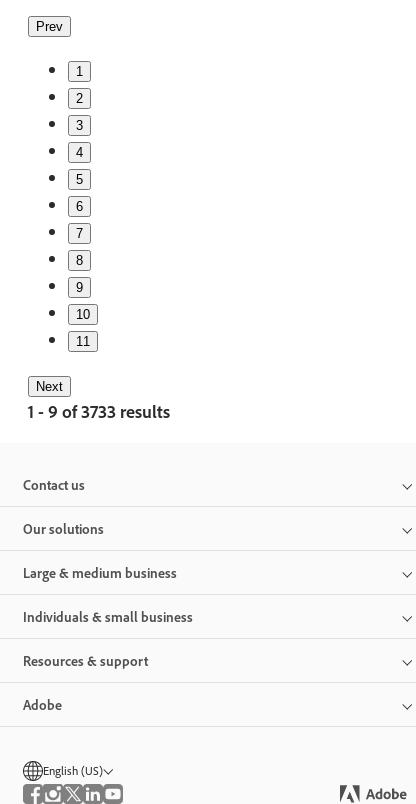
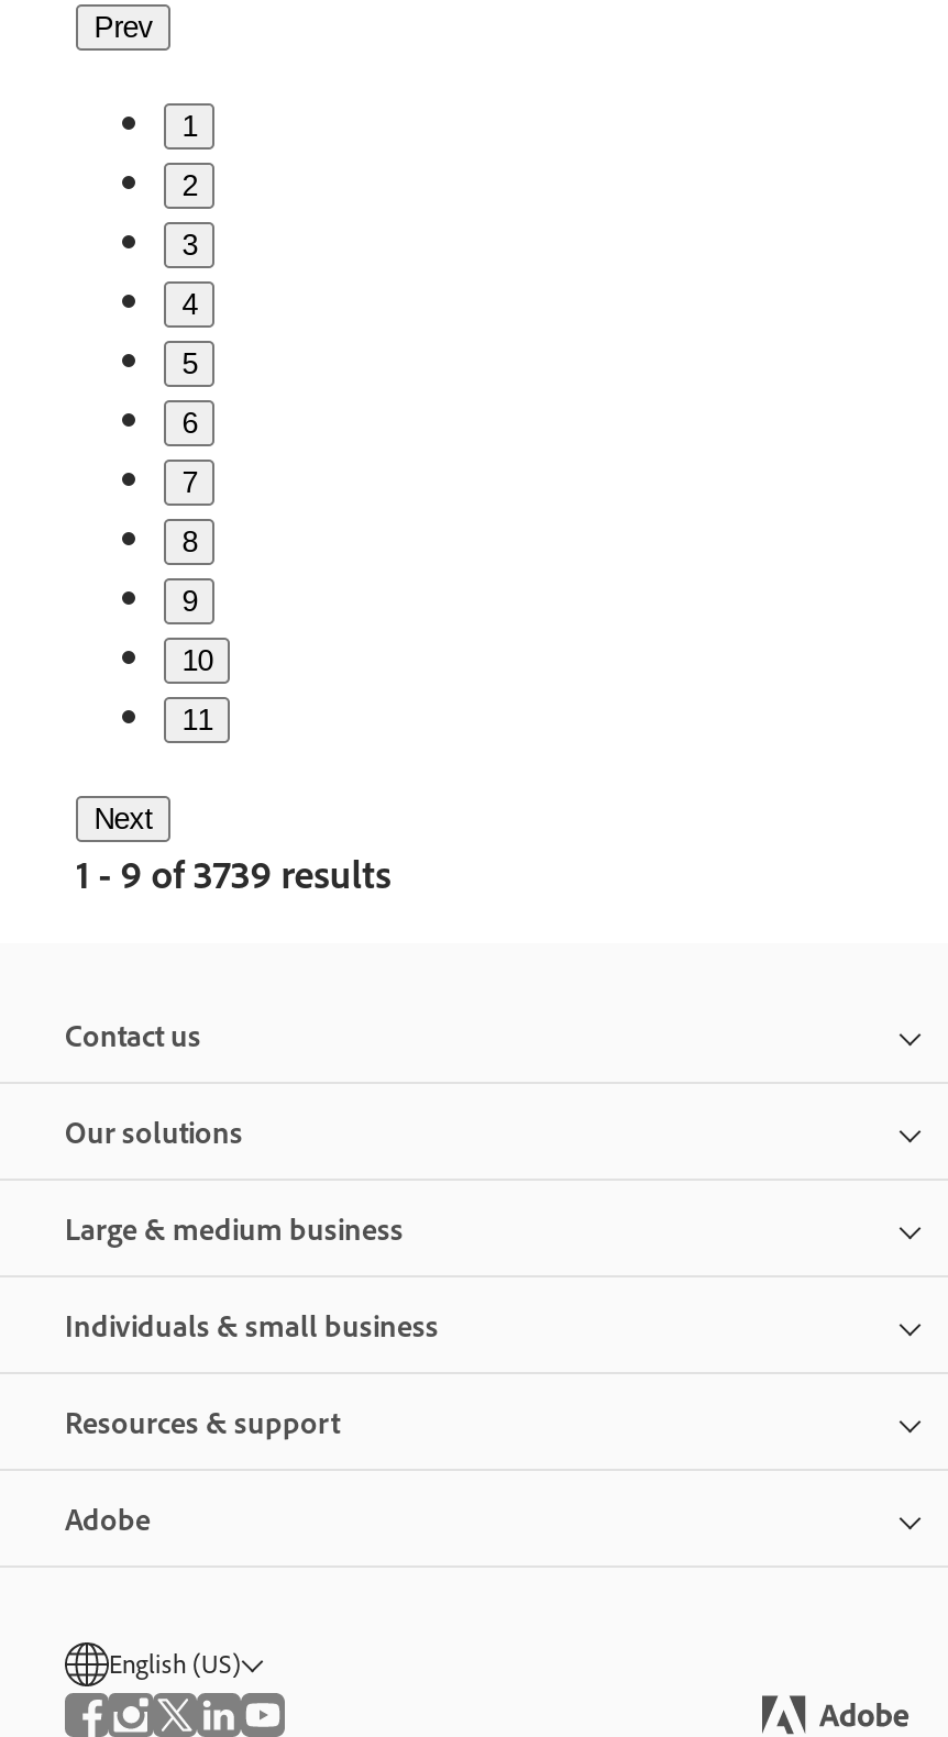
[28,400,170,422] 1 - 9 of 3733 results -> [76,849,391,898] 1 - 9 of 3739 results

